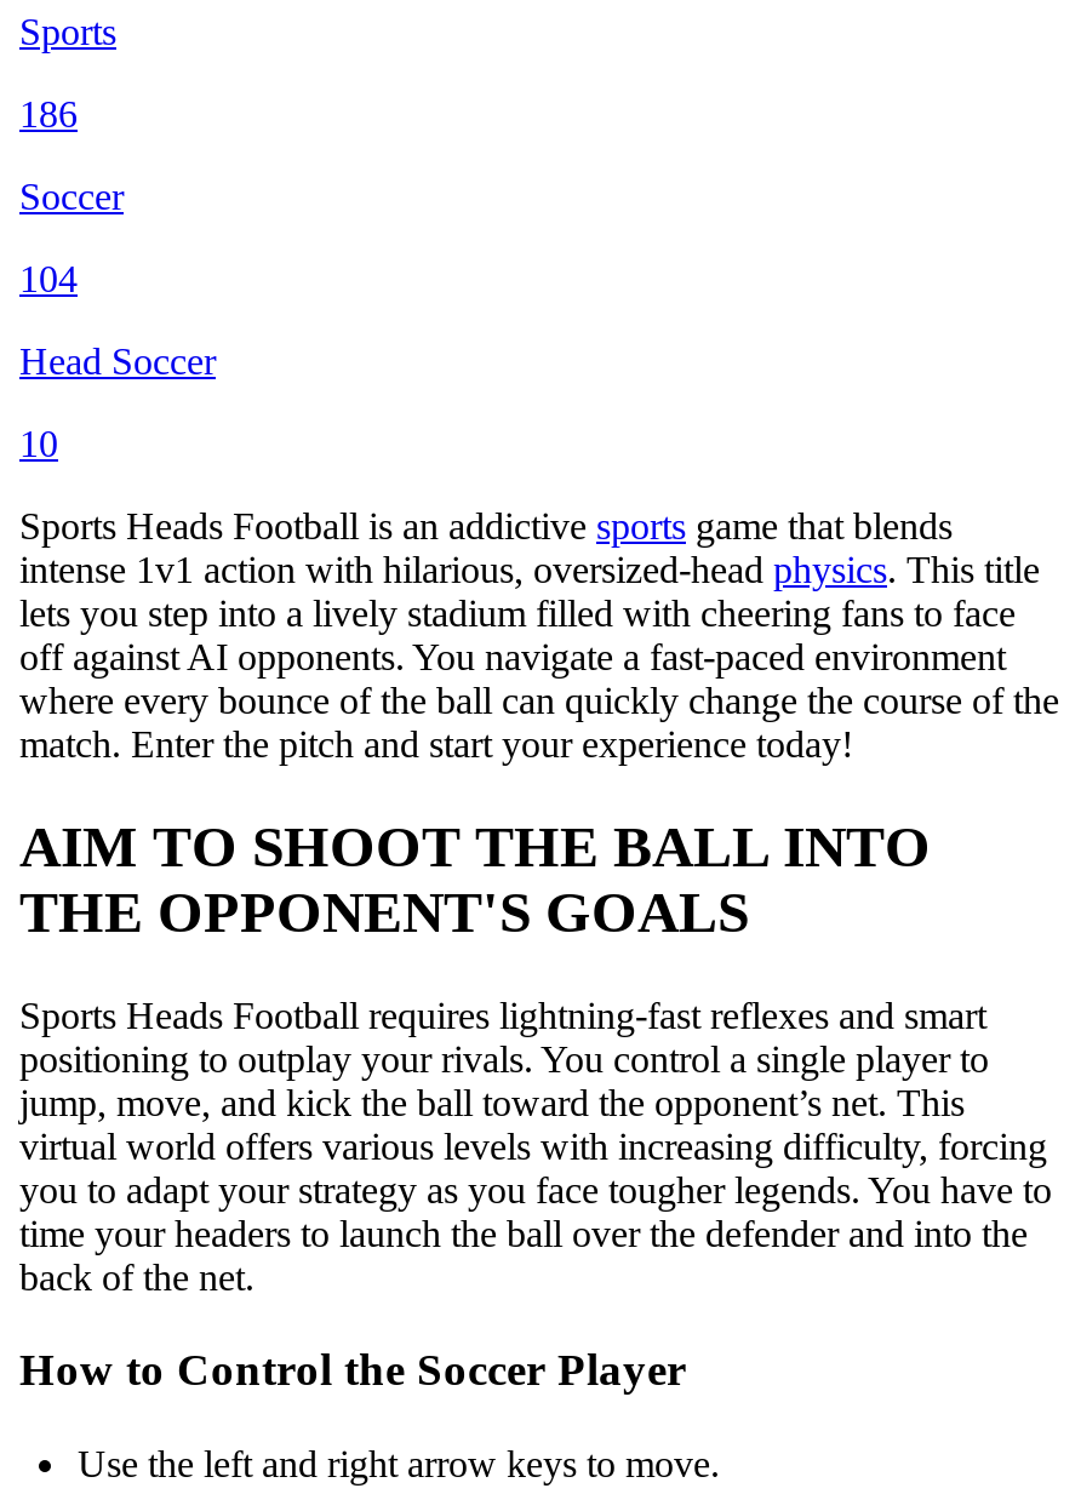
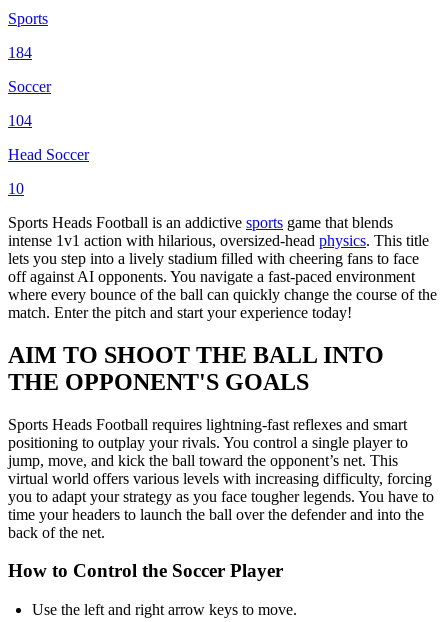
[19,93,78,134] 186 -> [8,44,32,61] 184

